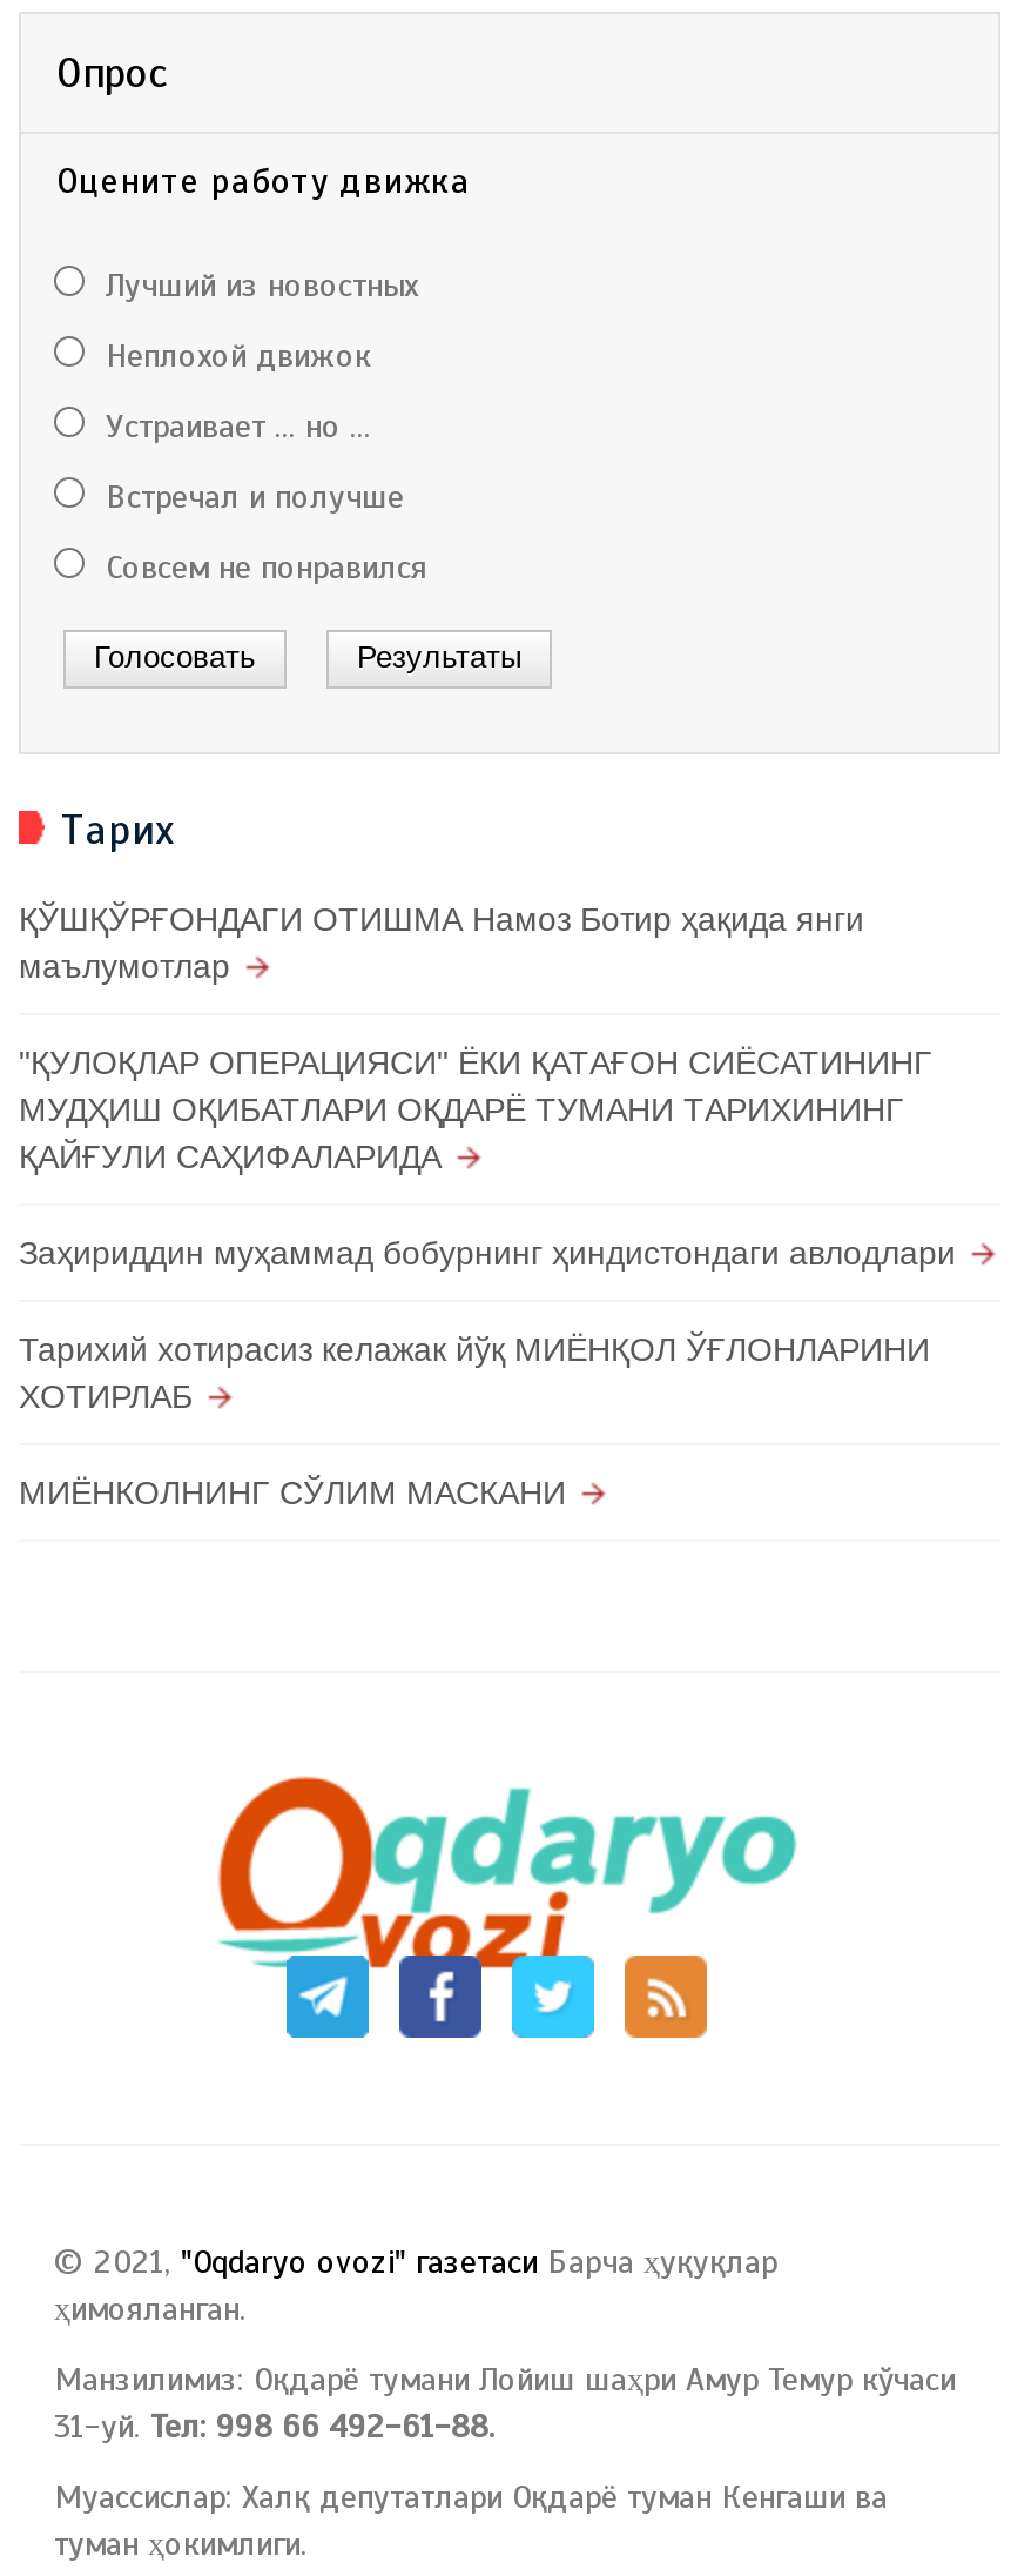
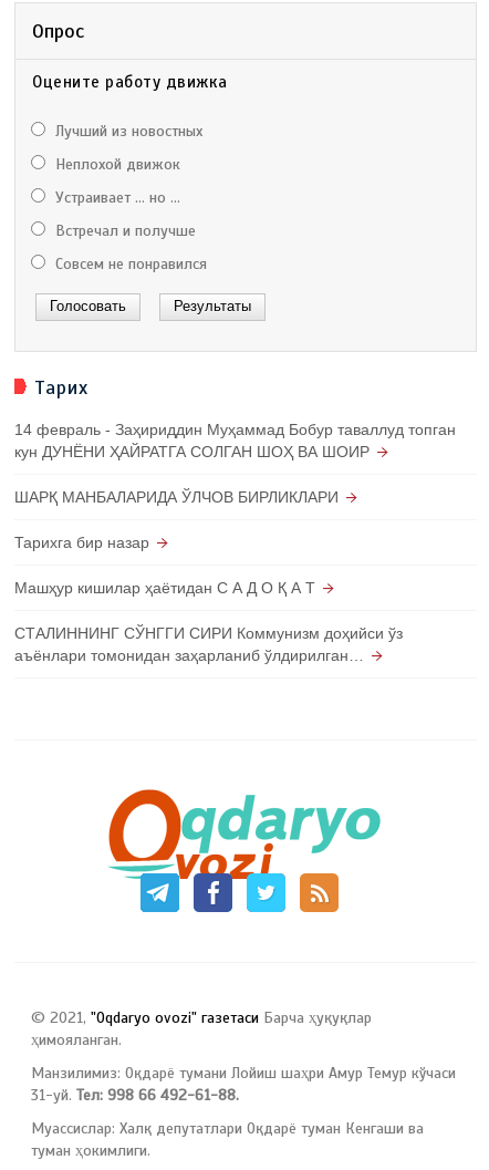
[19,901,864,986] ҚЎШҚЎРҒОНДАГИ ОТИШМА Намоз Ботир ҳақида янги | маълумотлар -> [14,421,456,461] 14 февраль - Заҳириддин Муҳаммад Бобур таваллуд топган | кун ДУНЁНИ ҲАЙРАТГА СОЛГАН ШОҲ ВА ШОИР
[19,1044,932,1176] "ҚУЛОҚЛАР ОПЕРАЦИЯСИ" ЁКИ ҚАТАҒОН СИЁСАТИНИНГ | МУДҲИШ ОҚИБАТЛАРИ ОҚДАРЁ ТУМАНИ ТАРИХИНИНГ | ҚАЙҒУЛИ САҲИФАЛАРИДА -> [14,488,339,506] ШАРҚ МАНБАЛАРИДА ЎЛЧОВ БИРЛИКЛАРИ
[19,1235,956,1272] Заҳириддин муҳаммад бобурнинг ҳиндистондаги авлодлари -> [14,534,149,552] Тарихга бир назар
[19,1331,930,1416] Тарихий хотирасиз келажак йўқ МИЁНҚОЛ ЎҒЛОНЛАРИНИ | ХОТИРЛАБ -> [14,579,315,597] Машҳур кишилар ҳаётидан С А Д О Қ А Т
[19,1474,566,1512] МИЁНКОЛНИНГ СЎЛИМ МАСКАНИ -> [14,625,403,664] СТАЛИННИНГ СЎНГГИ СИРИ Коммунизм доҳийси ўз | аъёнлари томонидан заҳарланиб ўлдирилган…

